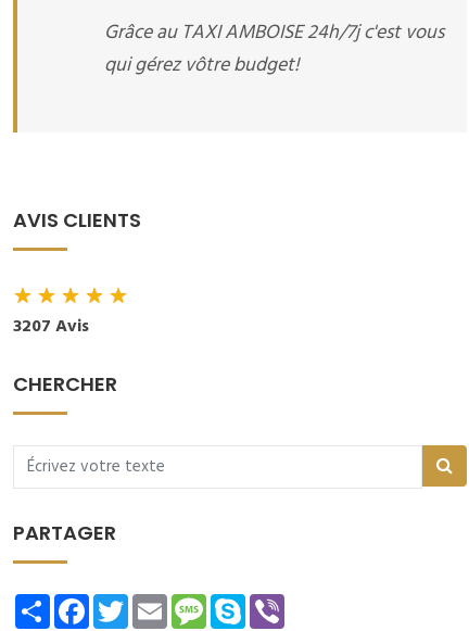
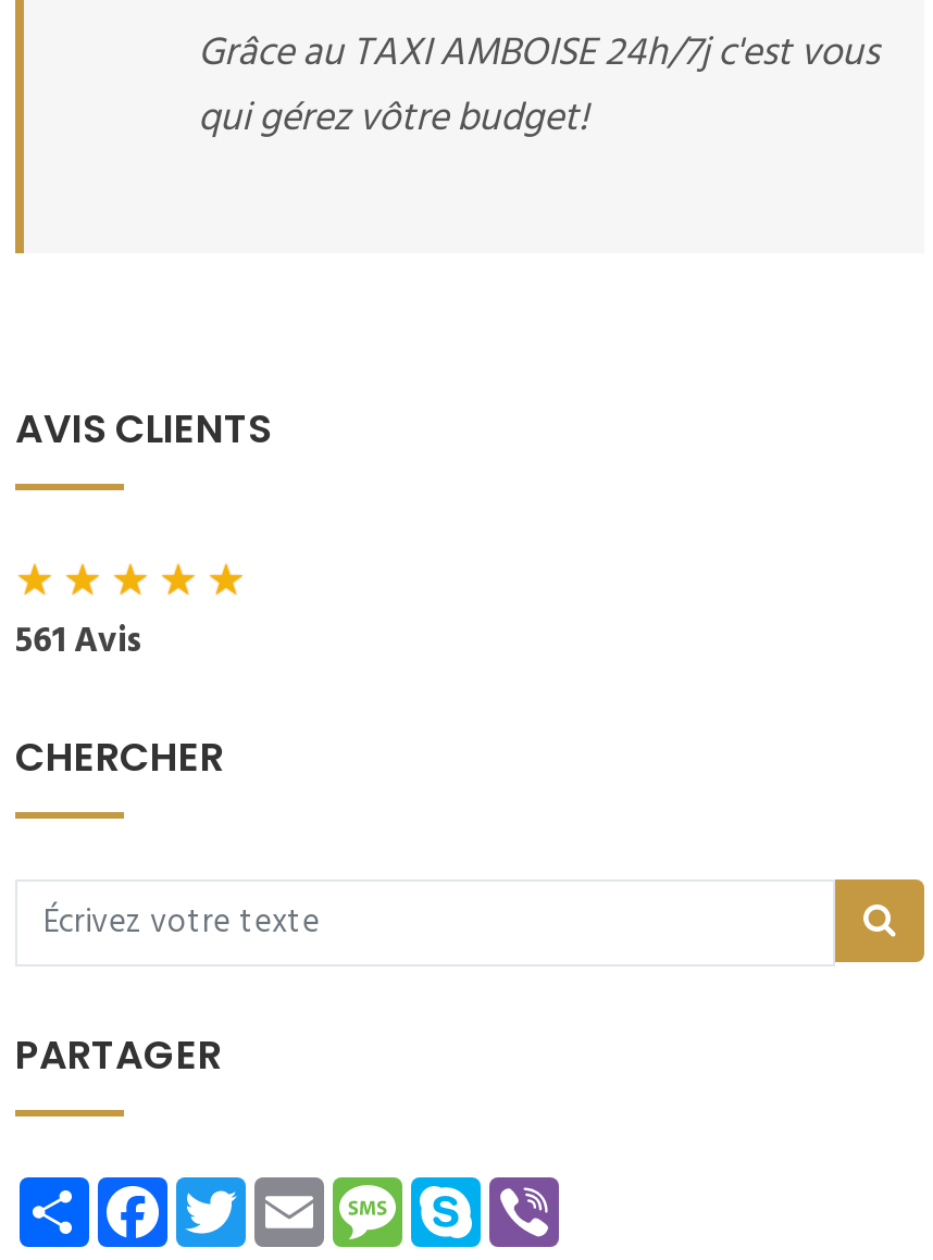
[13,313,89,341] 3207 Avis -> [15,614,141,671] 561 Avis

